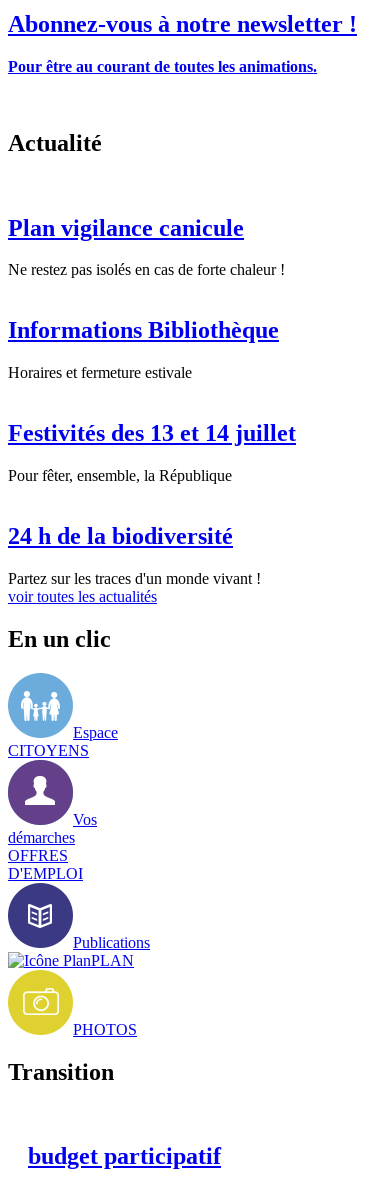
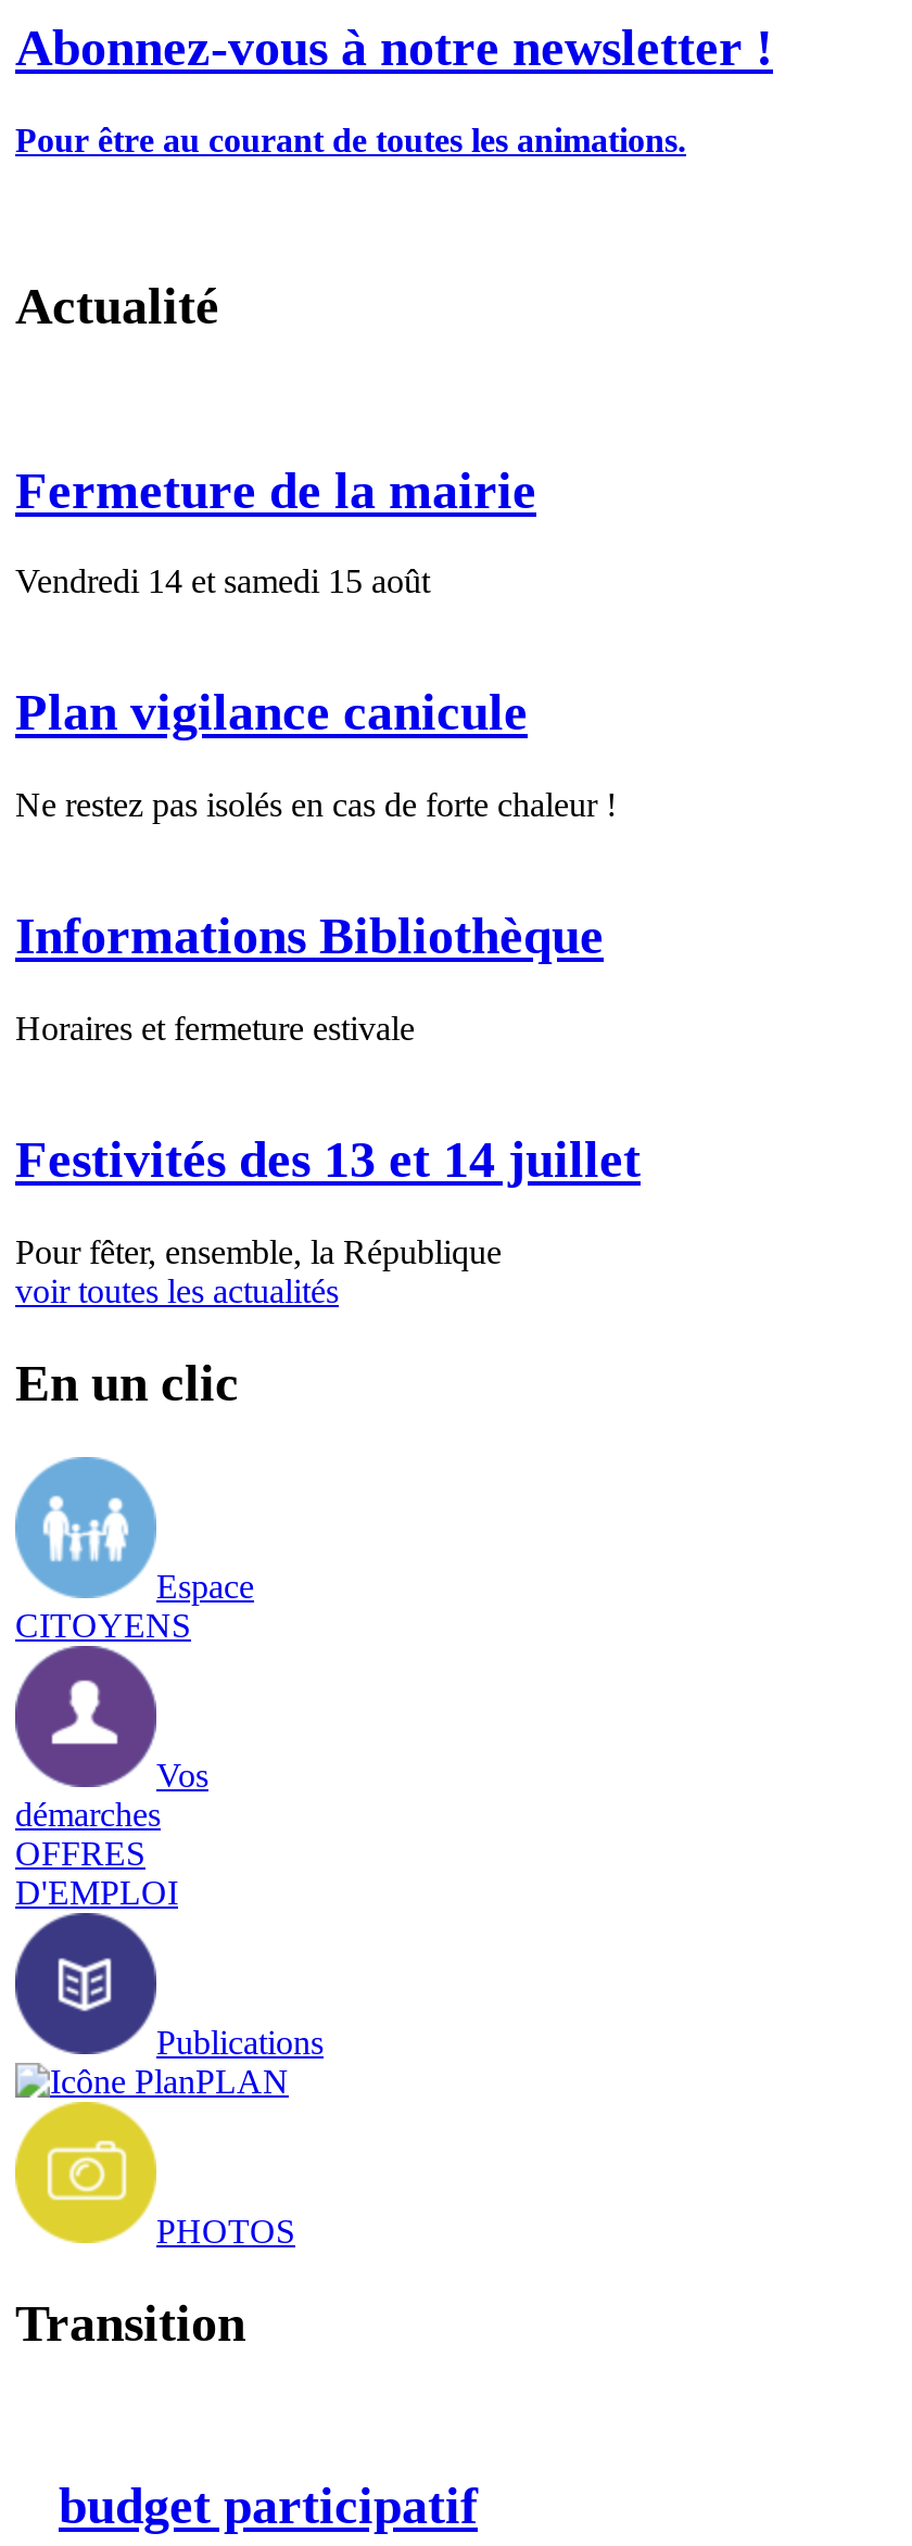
none -> [15,461,536,600] Fermeture de la mairie | Vendredi 14 et samedi 15 août
moved [8,214,296,484] -> [15,685,641,1270]: Plan vigilance canicule | Ne restez pas isolés en cas de forte chaleur ! | Informations Bibliothèque | Horaires et fermeture estivale | Festivités des 13 et 14 juillet | Pour fêter, ensemble, la République
[8,523,261,587] 24 h de la biodiversité | Partez sur les traces d'un monde vivant ! -> none

